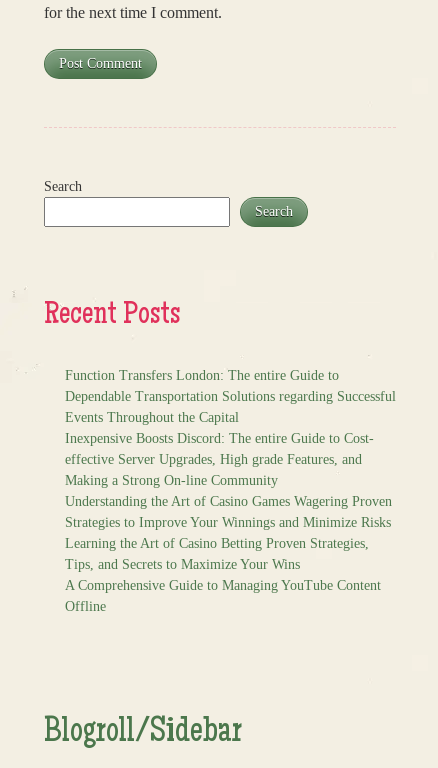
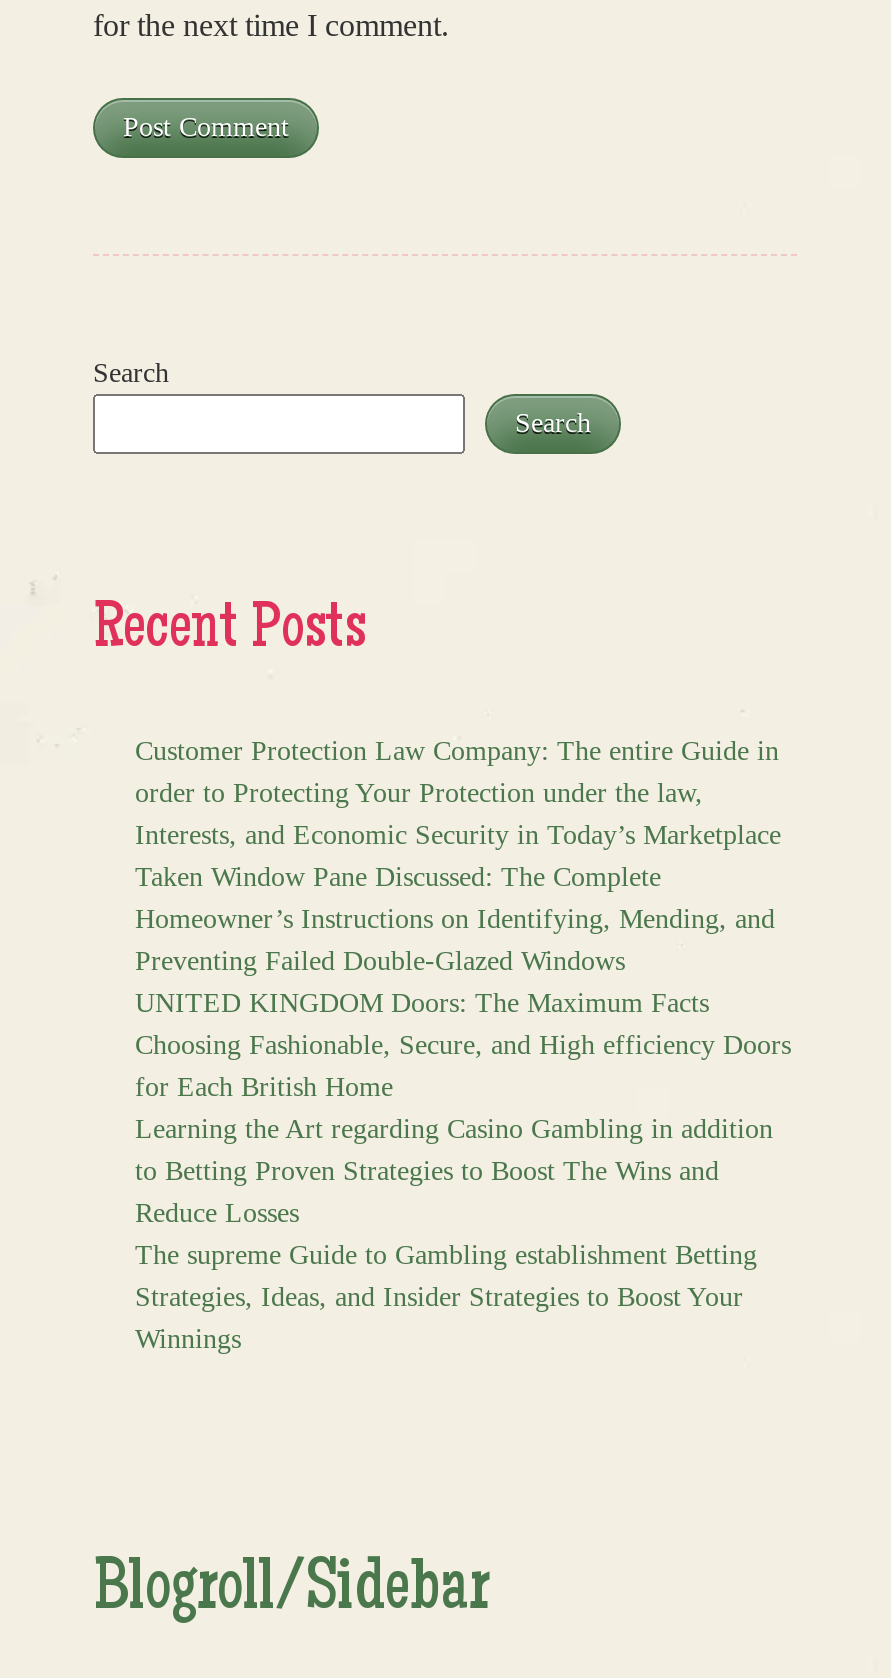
[65,368,396,614] Function Transfers London: The entire Guide to | Dependable Transportation Solutions regarding Successful | Events Throughout the Capital | Inexpensive Boosts Discord: The entire Guide to Cost- | effective Server Upgrades, High grade Features, and | Making a Strong On-line Community | Understanding the Art of Casino Games Wagering Proven | Strategies to Improve Your Winnings and Minimize Risks | Learning the Art of Casino Betting Proven Strategies, | Tips, and Secrets to Maximize Your Wins | A Comprehensive Guide to Managing YouTube Content | Offline -> [135,737,791,1355] Customer Protection Law Company: The entire Guide in | order to Protecting Your Protection under the law, | Interests, and Economic Security in Today’s Marketplace | Taken Window Pane Discussed: The Complete | Homeowner’s Instructions on Identifying, Mending, and | Preventing Failed Double-Glazed Windows | UNITED KINGDOM Doors: The Maximum Facts | Choosing Fashionable, Secure, and High efficiency Doors | for Each British Home | Learning the Art regarding Casino Gambling in addition | to Betting Proven Strategies to Boost The Wins and | Reduce Losses | The supreme Guide to Gambling establishment Betting | Strategies, Ideas, and Insider Strategies to Boost Your | Winnings

